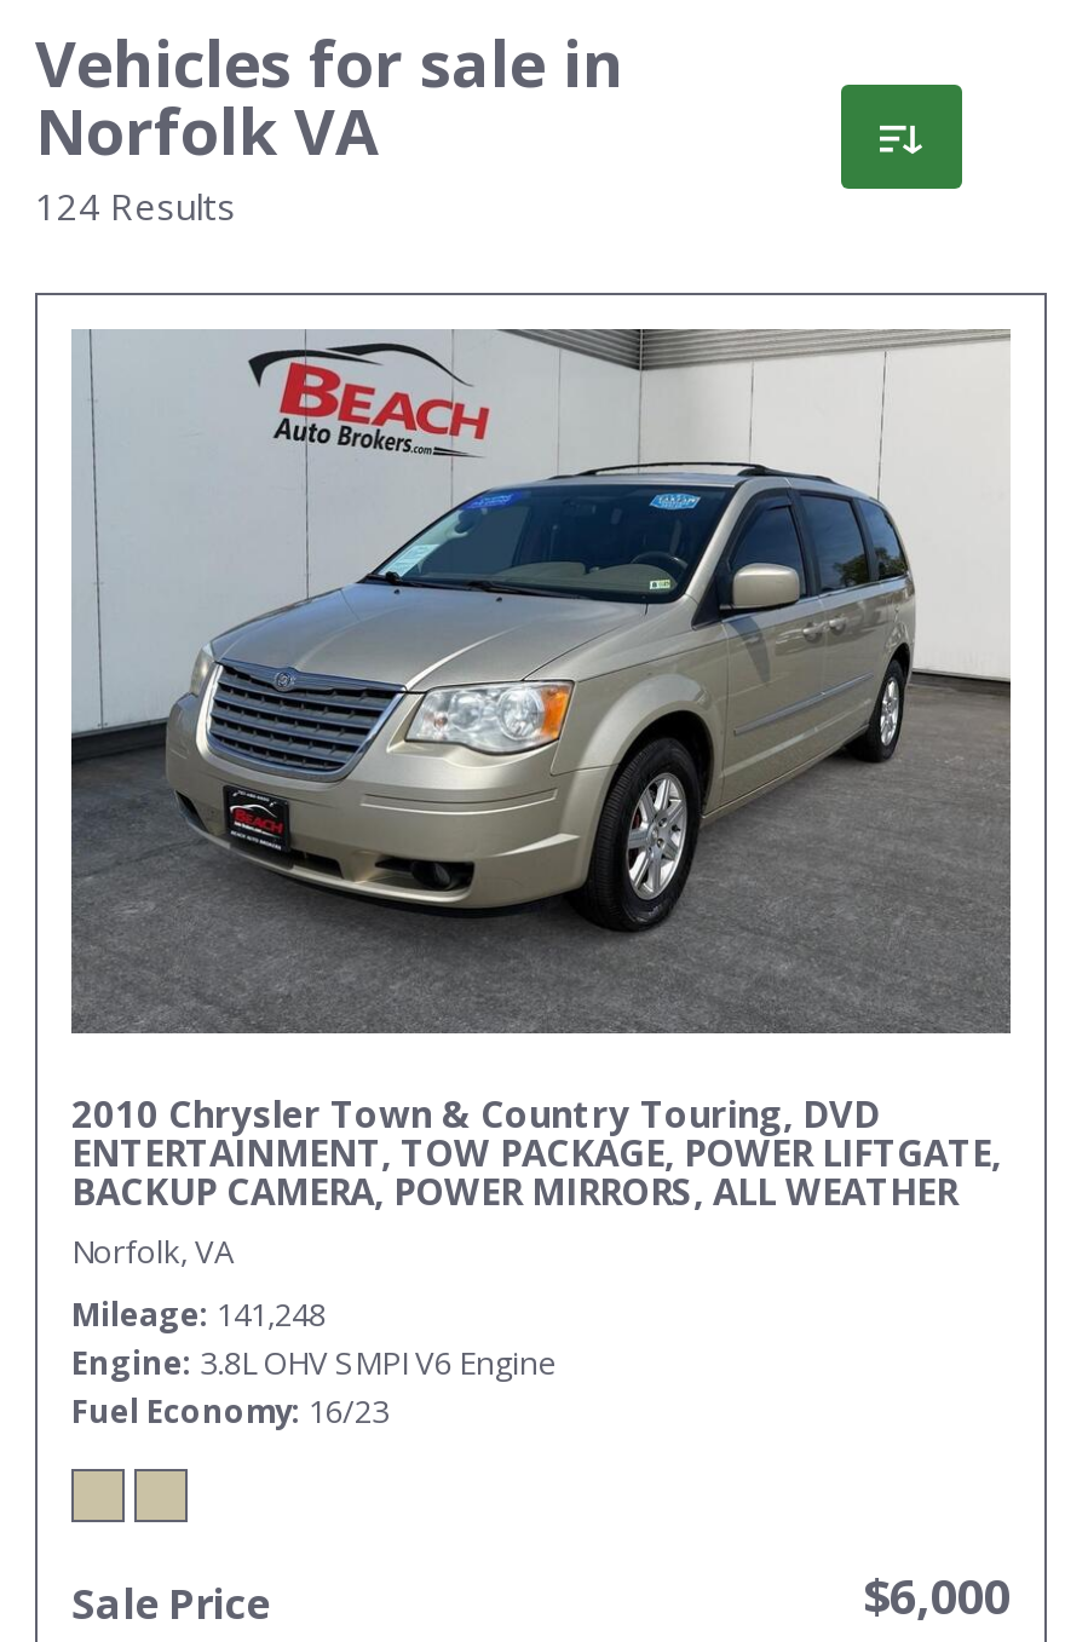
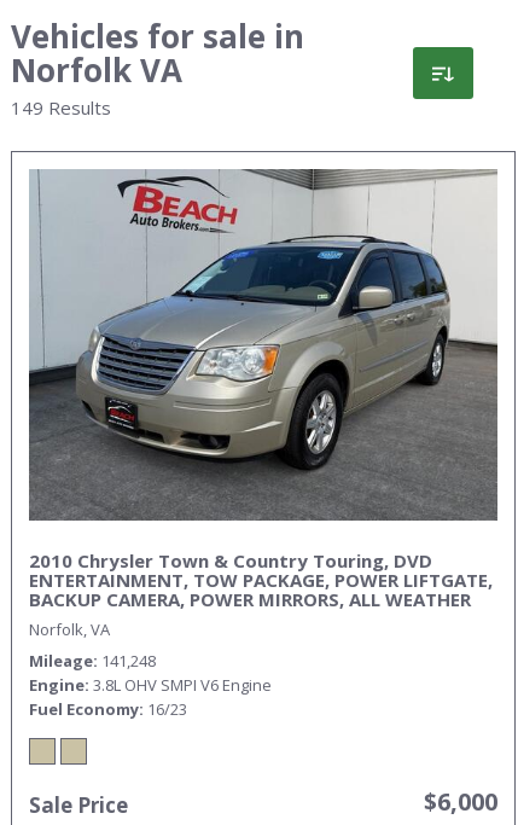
[35,182,236,230] 124 Results -> [11,96,111,120] 149 Results

